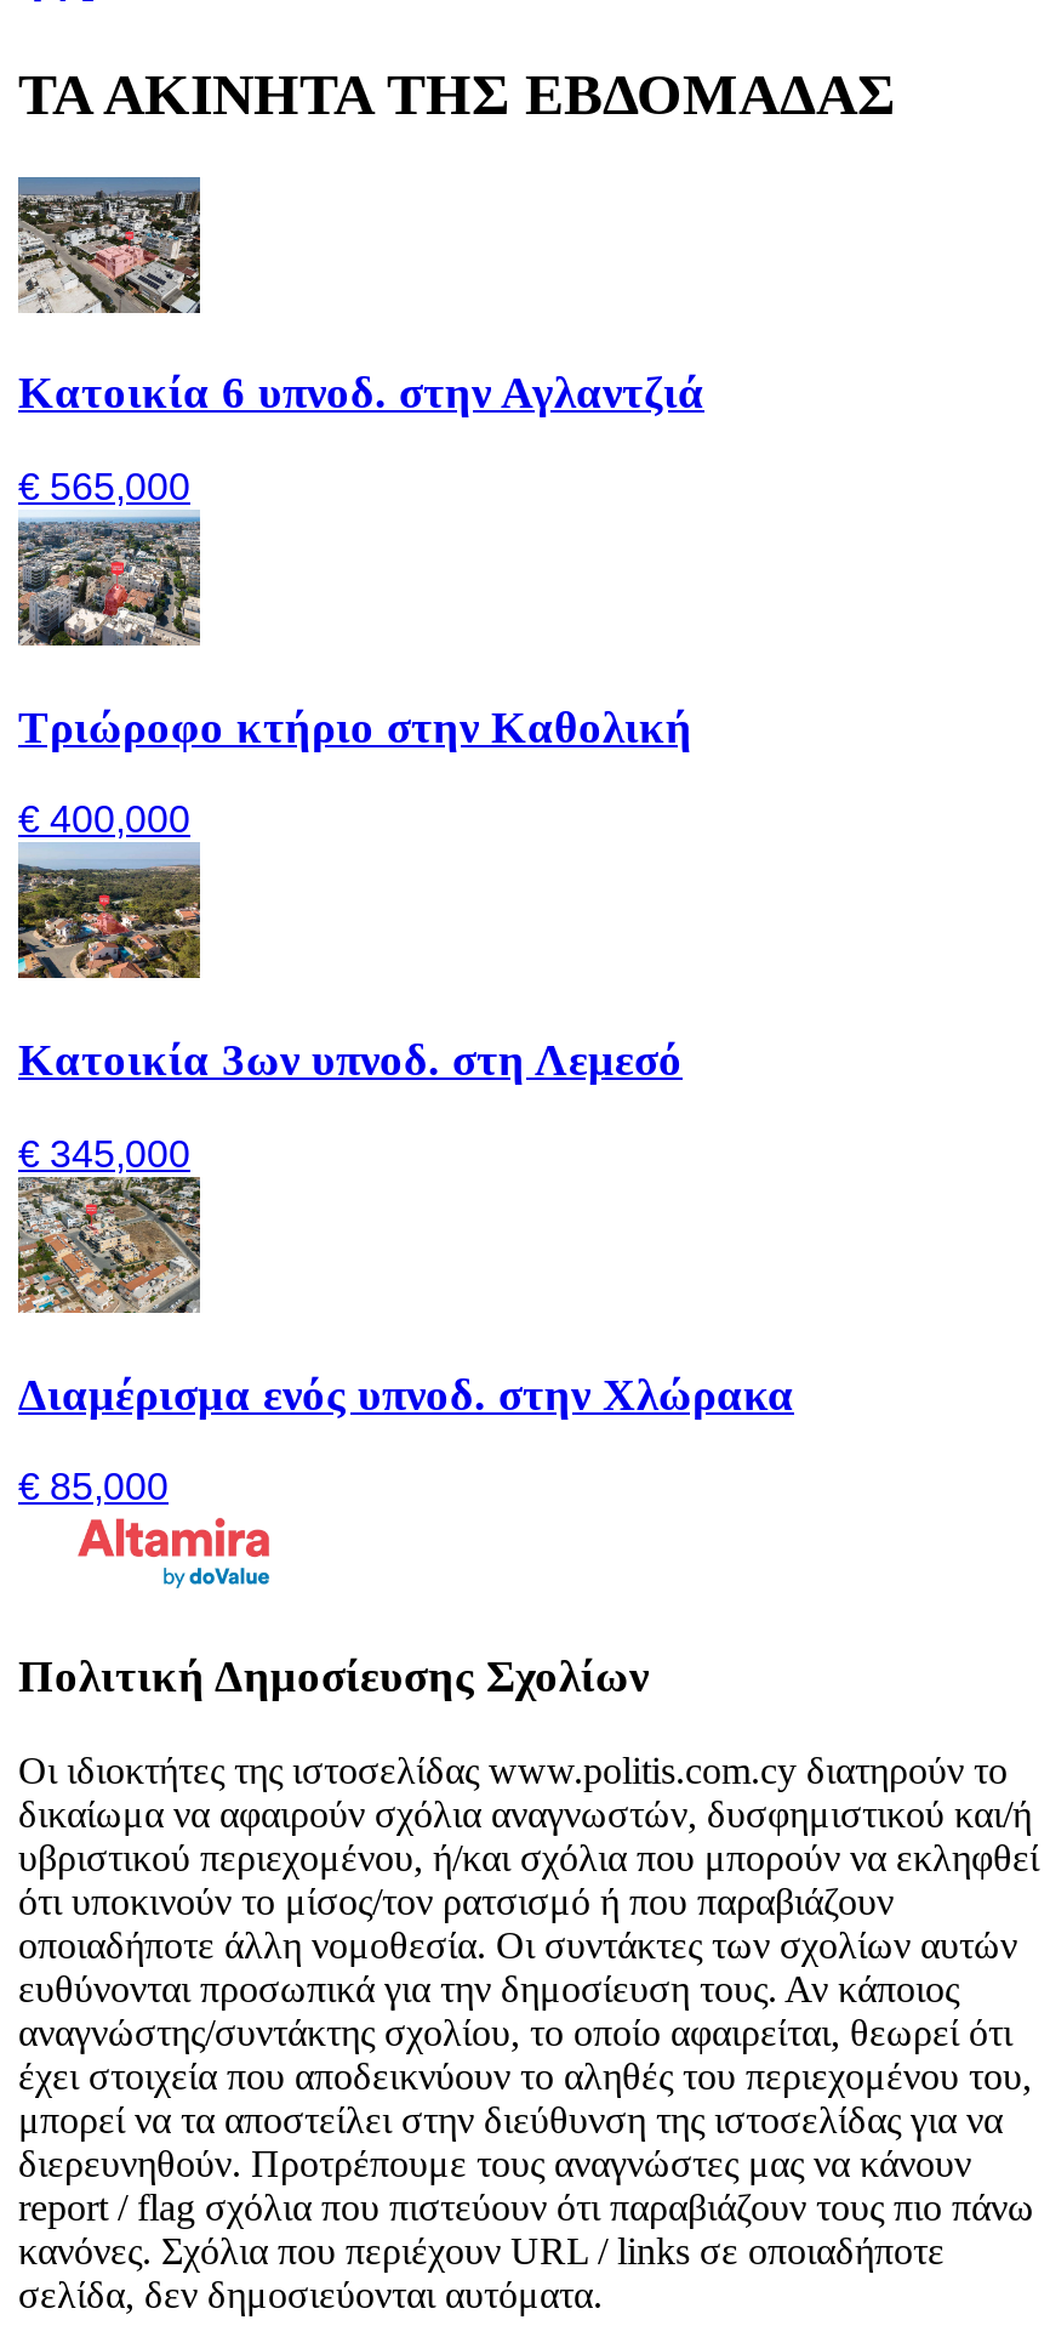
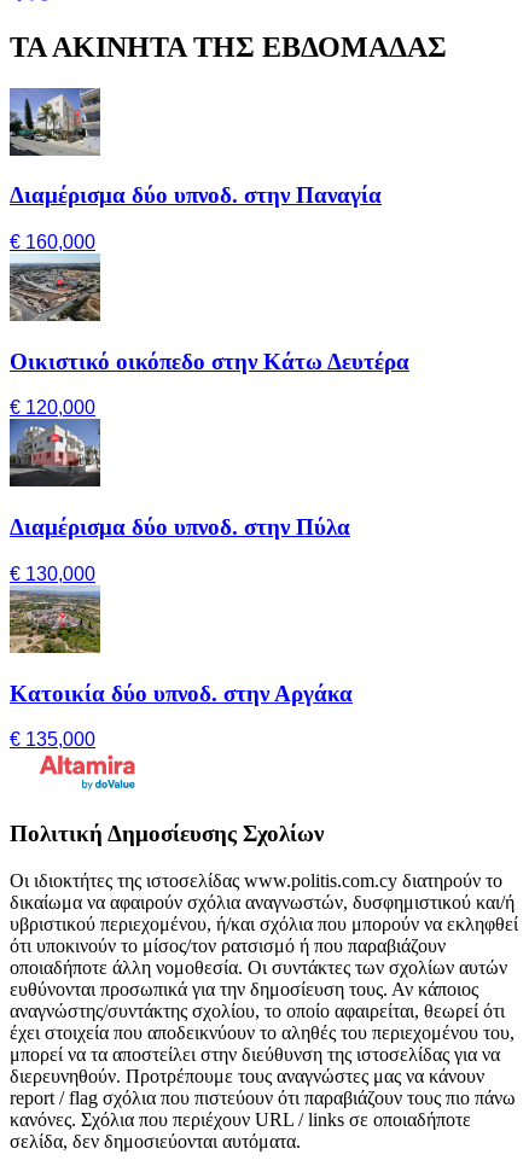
[16,177,704,418] [image] | Κατοικία 6 υπνοδ. στην Αγλαντζιά -> [8,88,382,208] [image] | Διαμέρισμα δύο υπνοδ. στην Παναγία
[18,466,190,507] € 565,000 -> [10,232,95,252] € 160,000
[16,527,692,752] [image] | Τριώροφο κτήριο στην Καθολική -> [10,262,409,374] [image] | Οικιστικό οικόπεδο στην Κάτω Δευτέρα
[18,799,190,841] € 400,000 -> [10,398,95,418] € 120,000
[16,859,683,1085] [image] | Κατοικία 3ων υπνοδ. στη Λεμεσό -> [8,427,350,540] [image] | Διαμέρισμα δύο υπνοδ. στην Πύλα
[18,1133,190,1174] € 345,000 -> [10,563,95,584] € 130,000
[18,1192,794,1419] [image] | Διαμέρισμα ενός υπνοδ. στην Χλώρακα -> [10,593,353,706] [image] | Κατοικία δύο υπνοδ. στην Αργάκα
[18,1467,169,1508] € 85,000 -> [10,729,95,750] € 135,000

